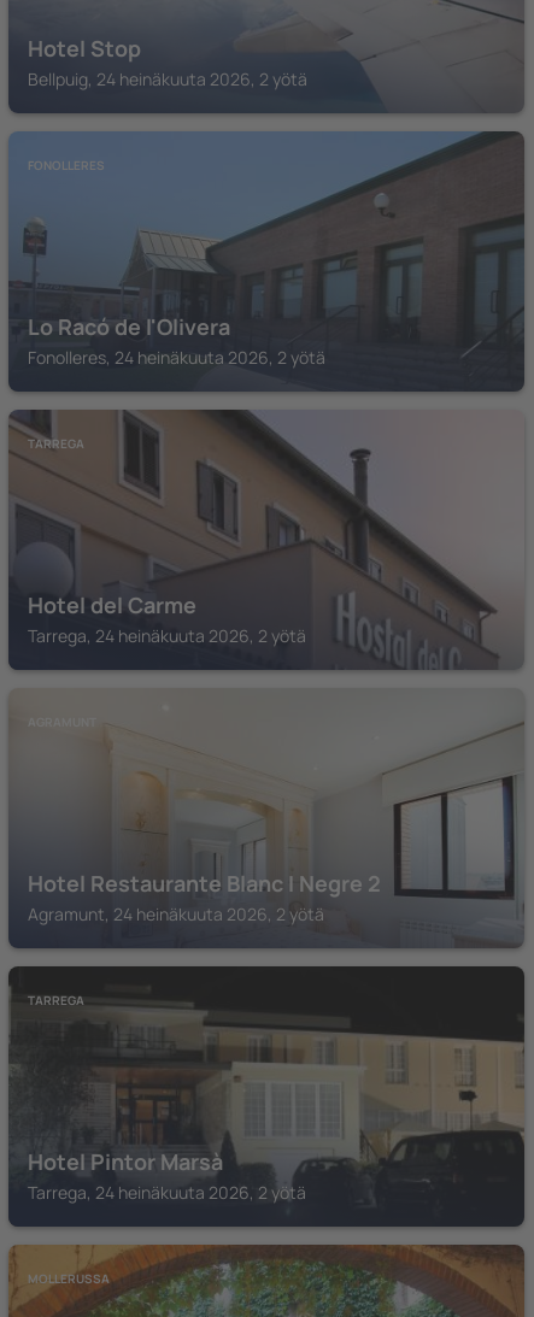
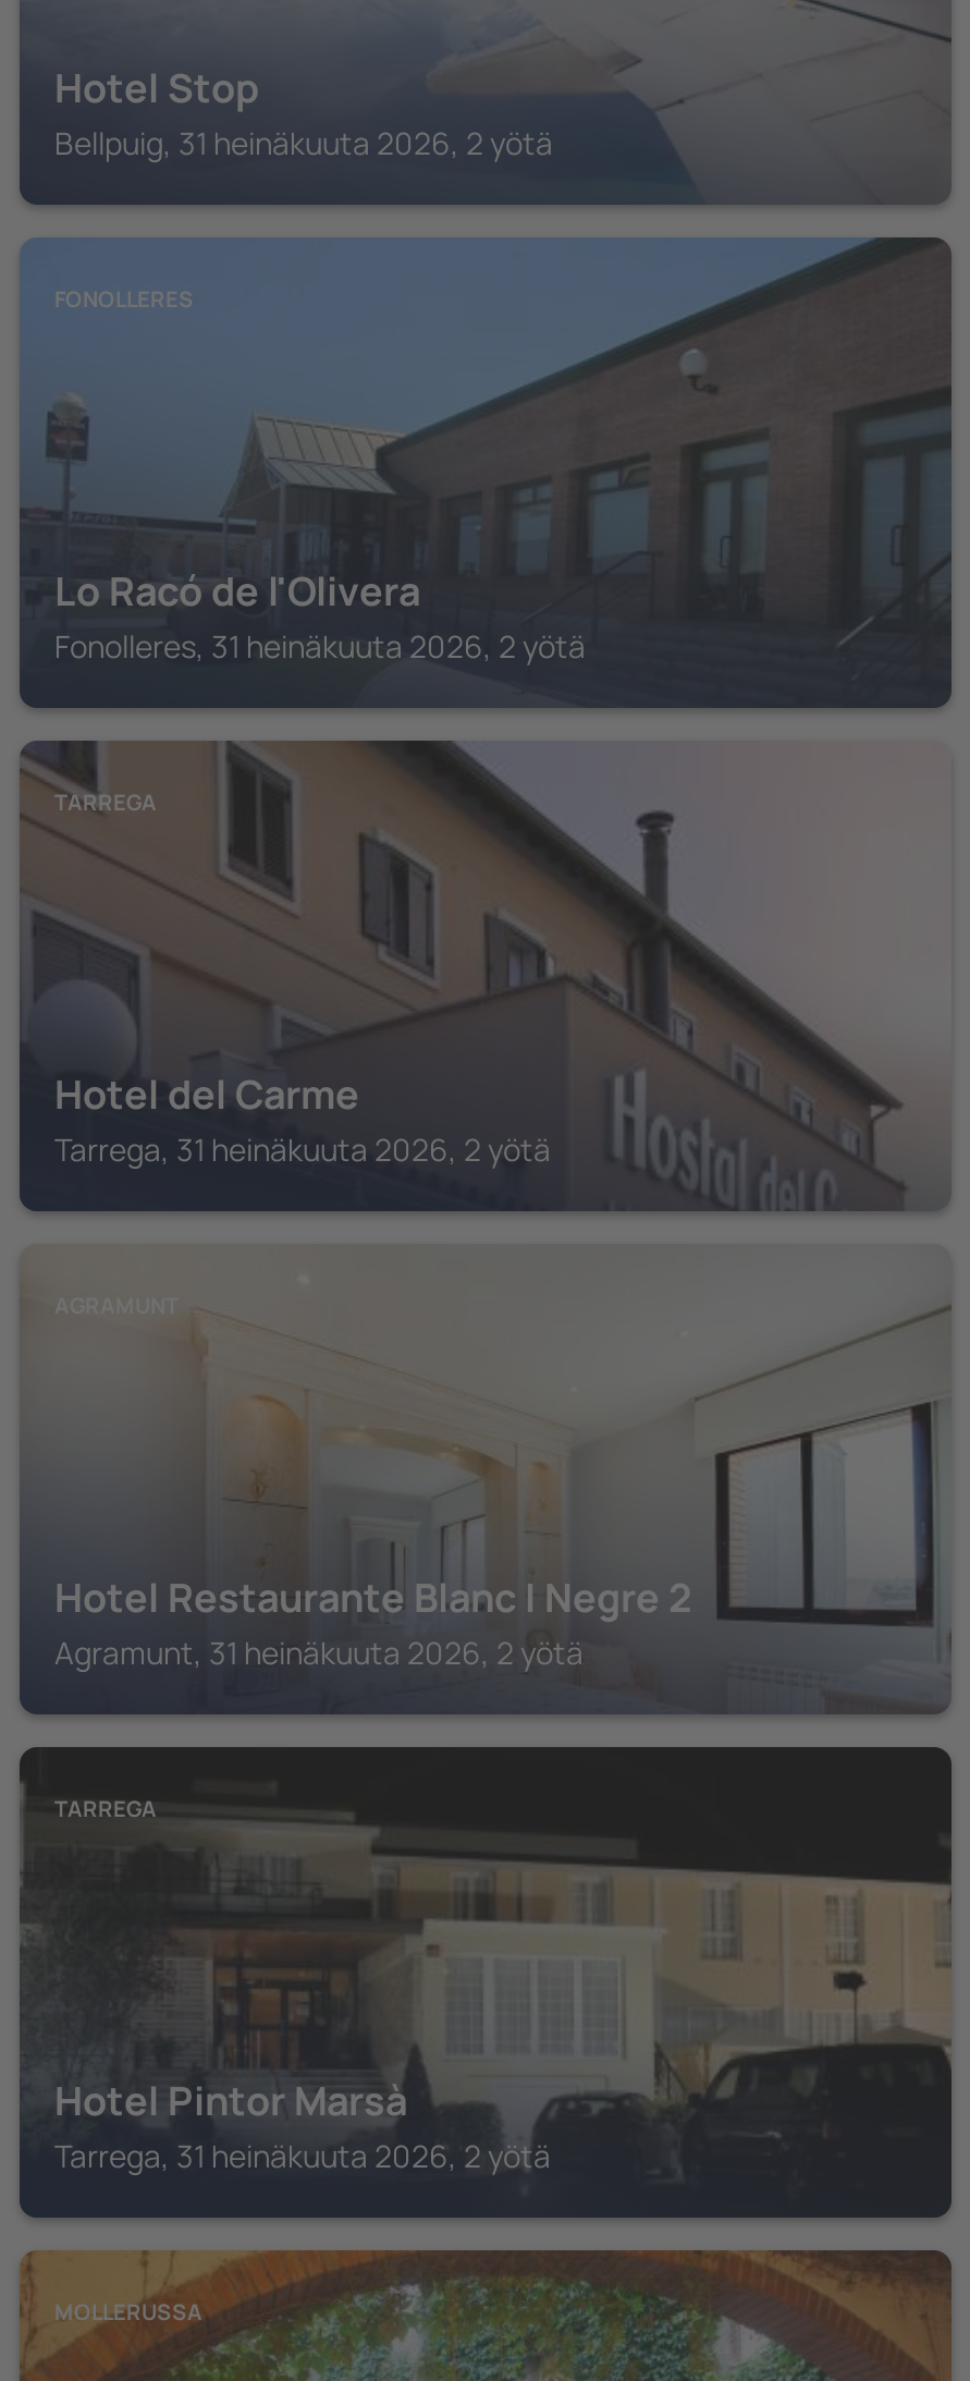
[28,67,307,90] Bellpuig, 24 heinäkuuta 2026, 2 yötä -> [54,122,553,163] Bellpuig, 31 heinäkuuta 2026, 2 yötä
[28,346,325,369] Fonolleres, 24 heinäkuuta 2026, 2 yötä -> [54,625,586,667] Fonolleres, 31 heinäkuuta 2026, 2 yötä
[28,624,306,647] Tarrega, 24 heinäkuuta 2026, 2 yötä -> [54,1128,551,1170] Tarrega, 31 heinäkuuta 2026, 2 yötä
[28,903,324,925] Agramunt, 24 heinäkuuta 2026, 2 yötä -> [54,1632,584,1673] Agramunt, 31 heinäkuuta 2026, 2 yötä
[28,1181,306,1204] Tarrega, 24 heinäkuuta 2026, 2 yötä -> [54,2135,551,2176] Tarrega, 31 heinäkuuta 2026, 2 yötä

